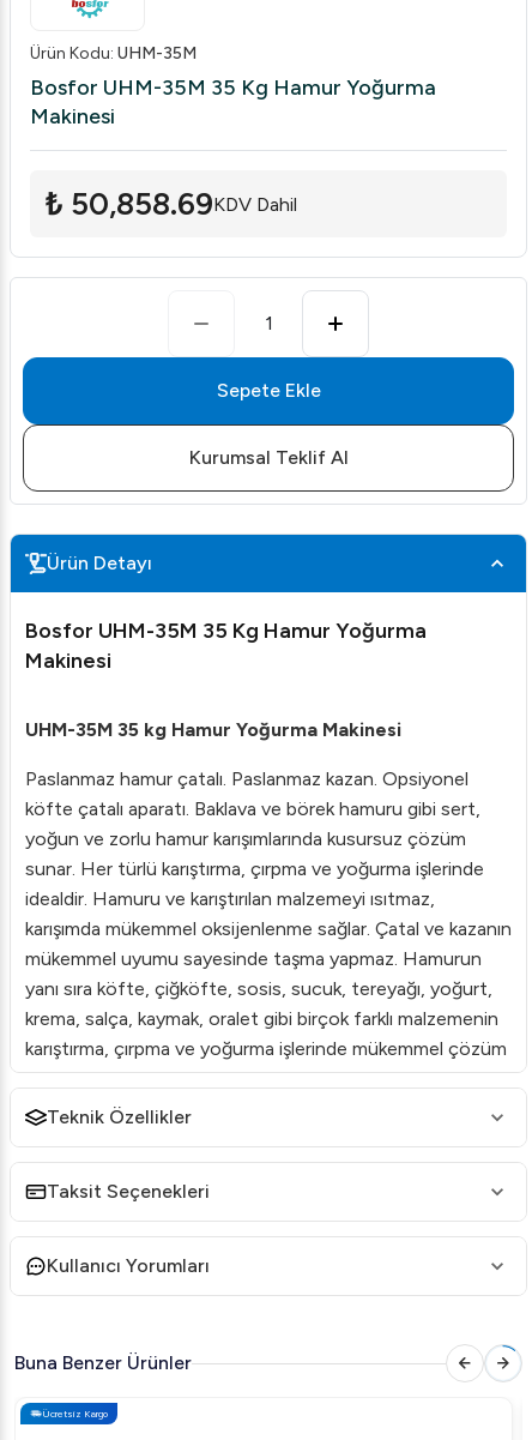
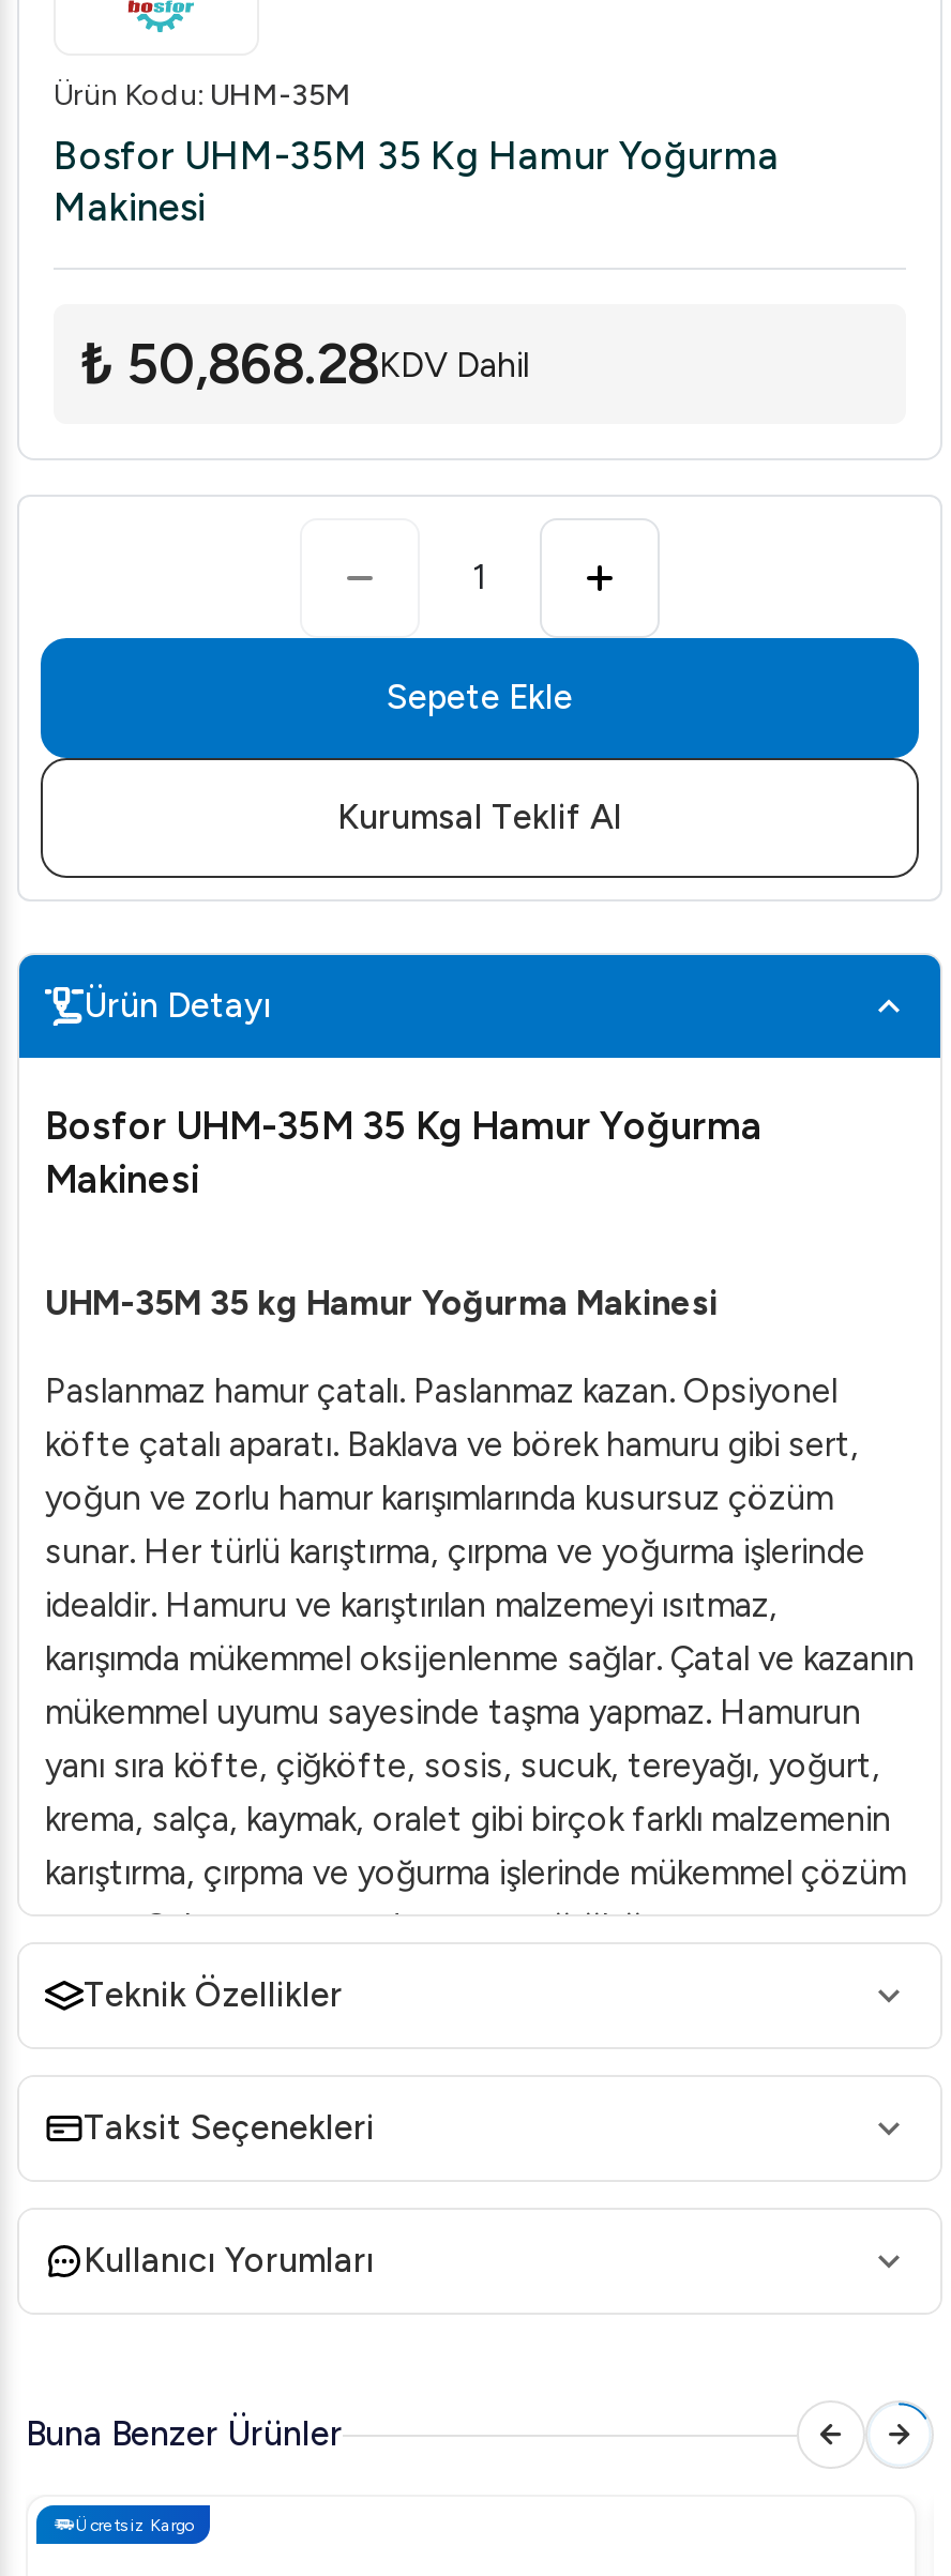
[44,185,297,223] ₺ 50,858.69KDV Dahil -> [79,330,529,398] ₺ 50,868.28KDV Dahil

